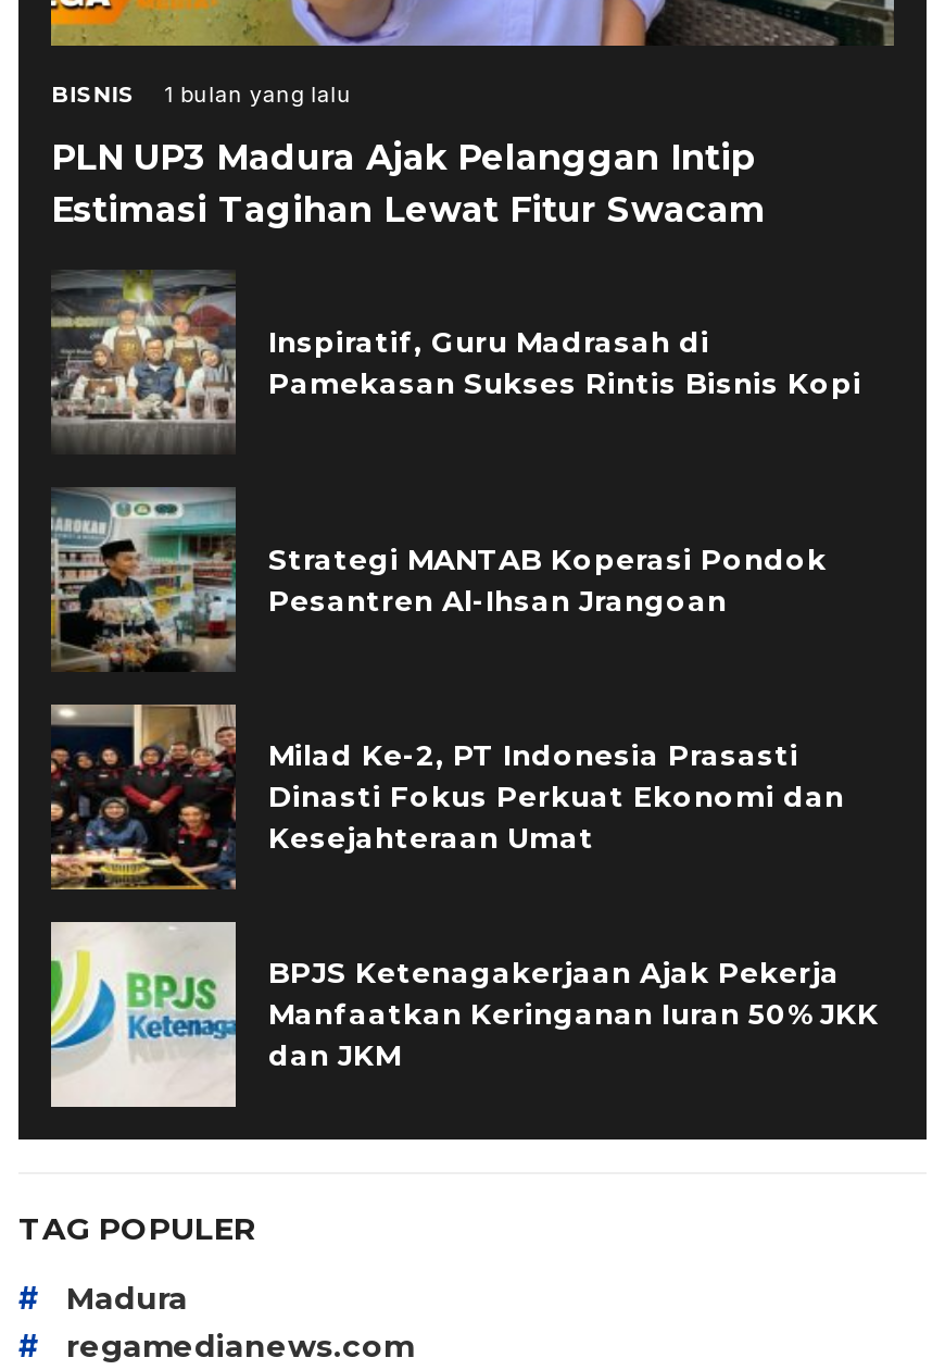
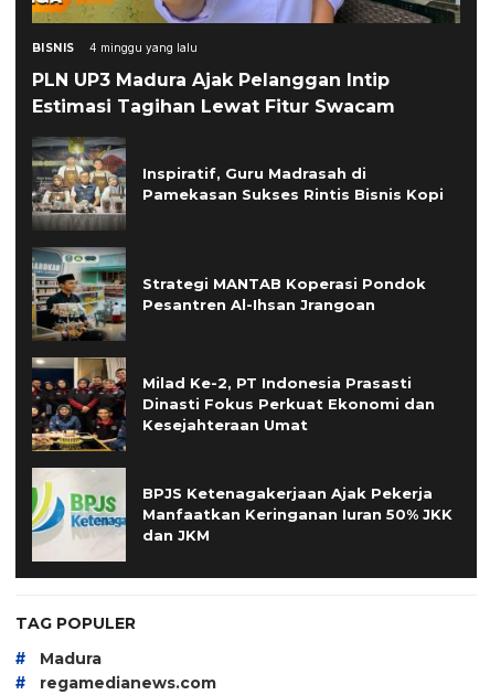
[165,81,352,107] 1 bulan yang lalu -> [90,41,198,54] 4 minggu yang lalu

